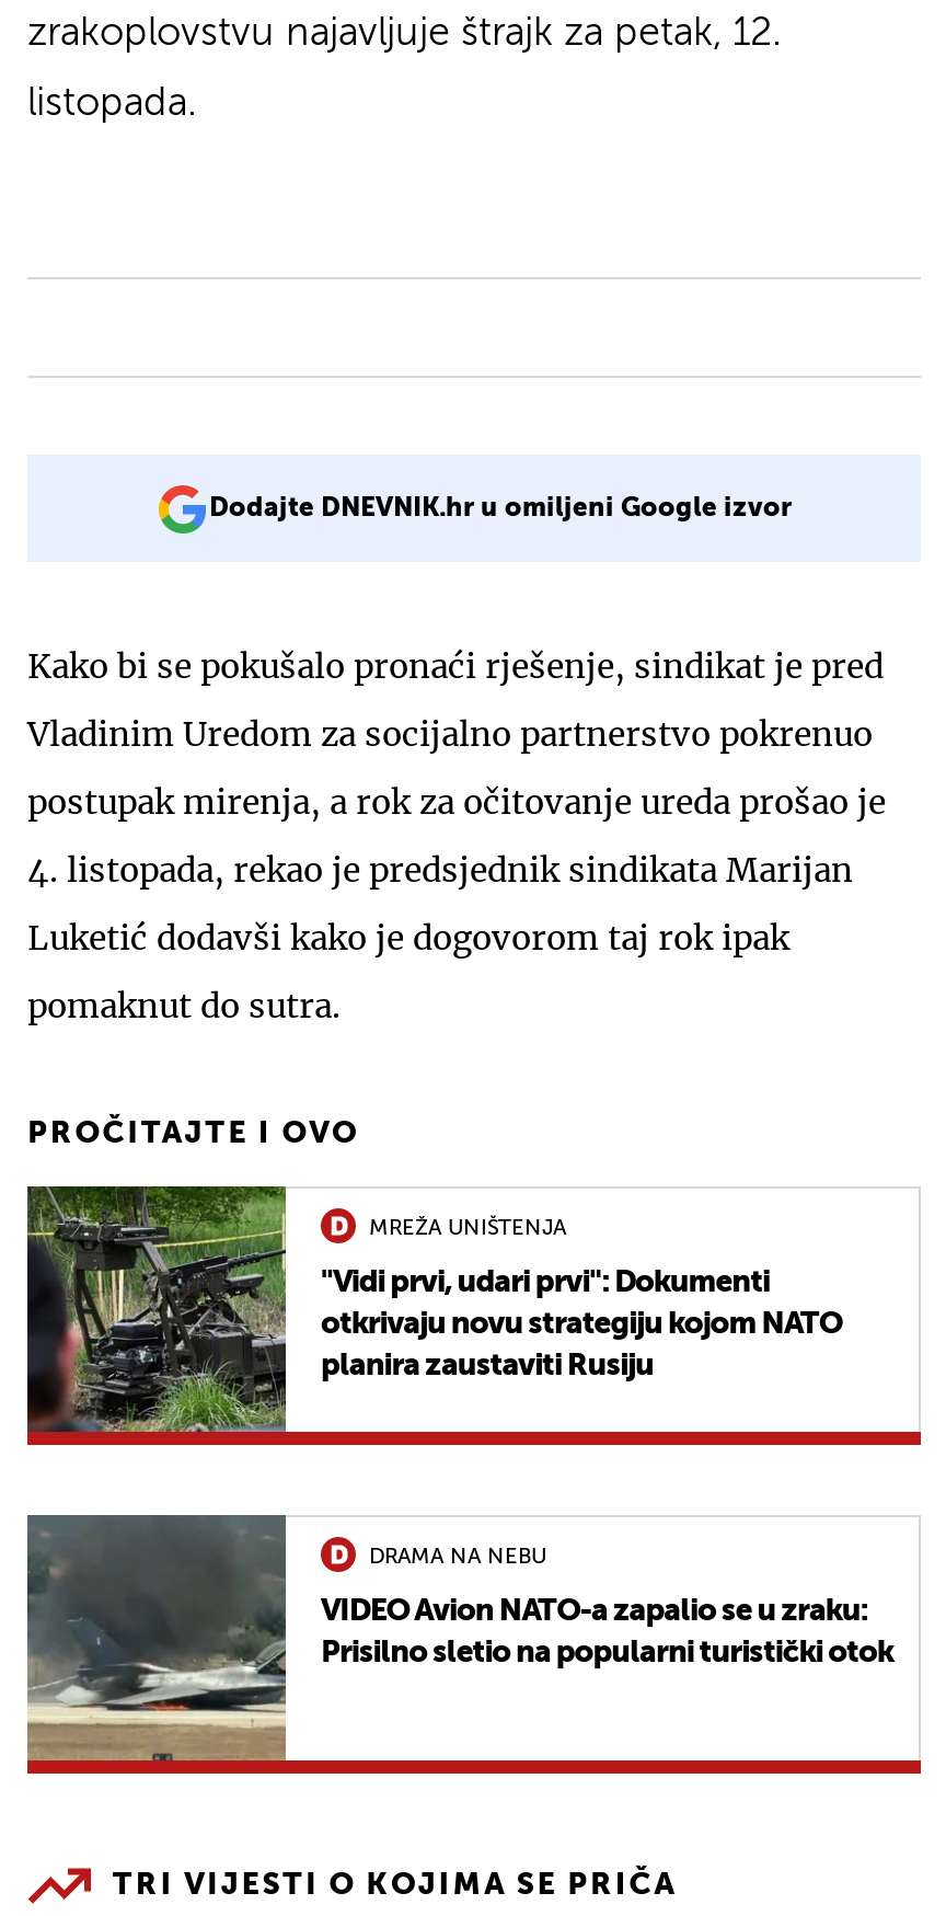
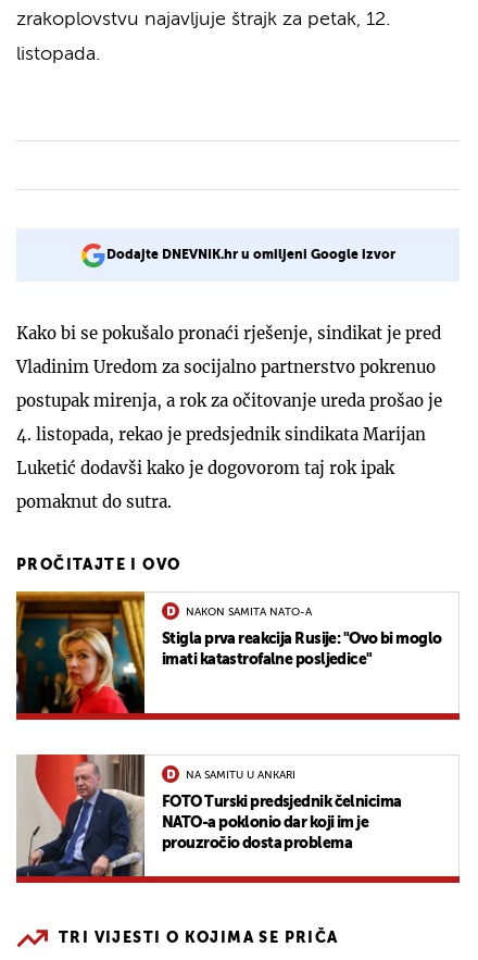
[25,1184,842,1434] [image] | "Vidi prvi, udari prvi": Dokumenti | otkrivaju novu strategiju kojom NATO | planira zaustaviti Rusiju -> [15,590,442,714] [image] | Stigla prva reakcija Rusije: "Ovo bi moglo | imati katastrofalne posljedice"
[369,1216,566,1238] MREŽA UNIŠTENJA -> [186,606,312,617] NAKON SAMITA NATO-A
[25,1513,893,1763] [image] | VIDEO Avion NATO-a zapalio se u zraku: | Prisilno sletio na popularni turistički otok -> [15,753,401,877] [image] | FOTO Turski predsjednik čelnicima | NATO-a poklonio dar koji im je | prouzročio dosta problema
[369,1545,546,1567] DRAMA NA NEBU -> [186,769,295,780] NA SAMITU U ANKARI

